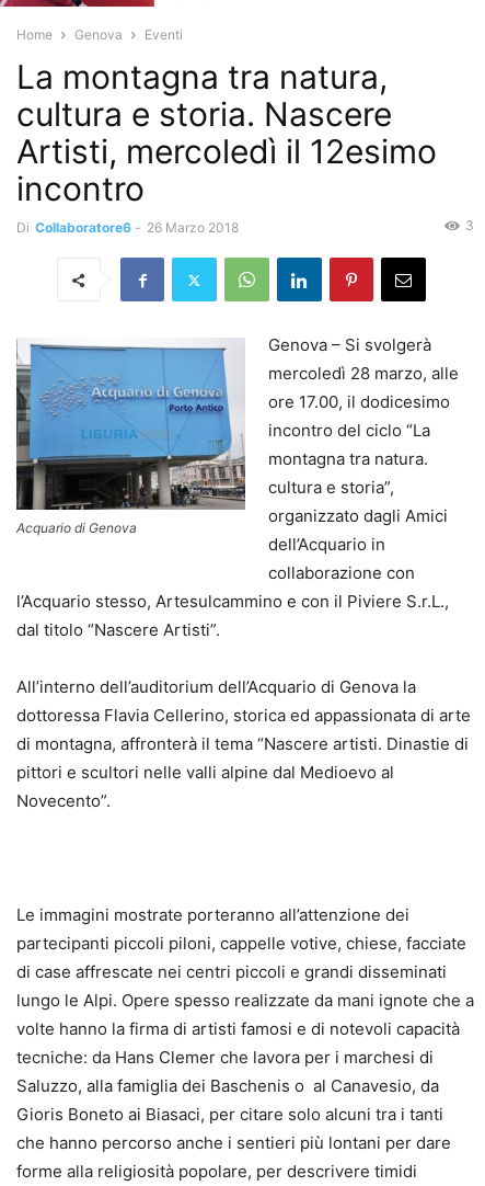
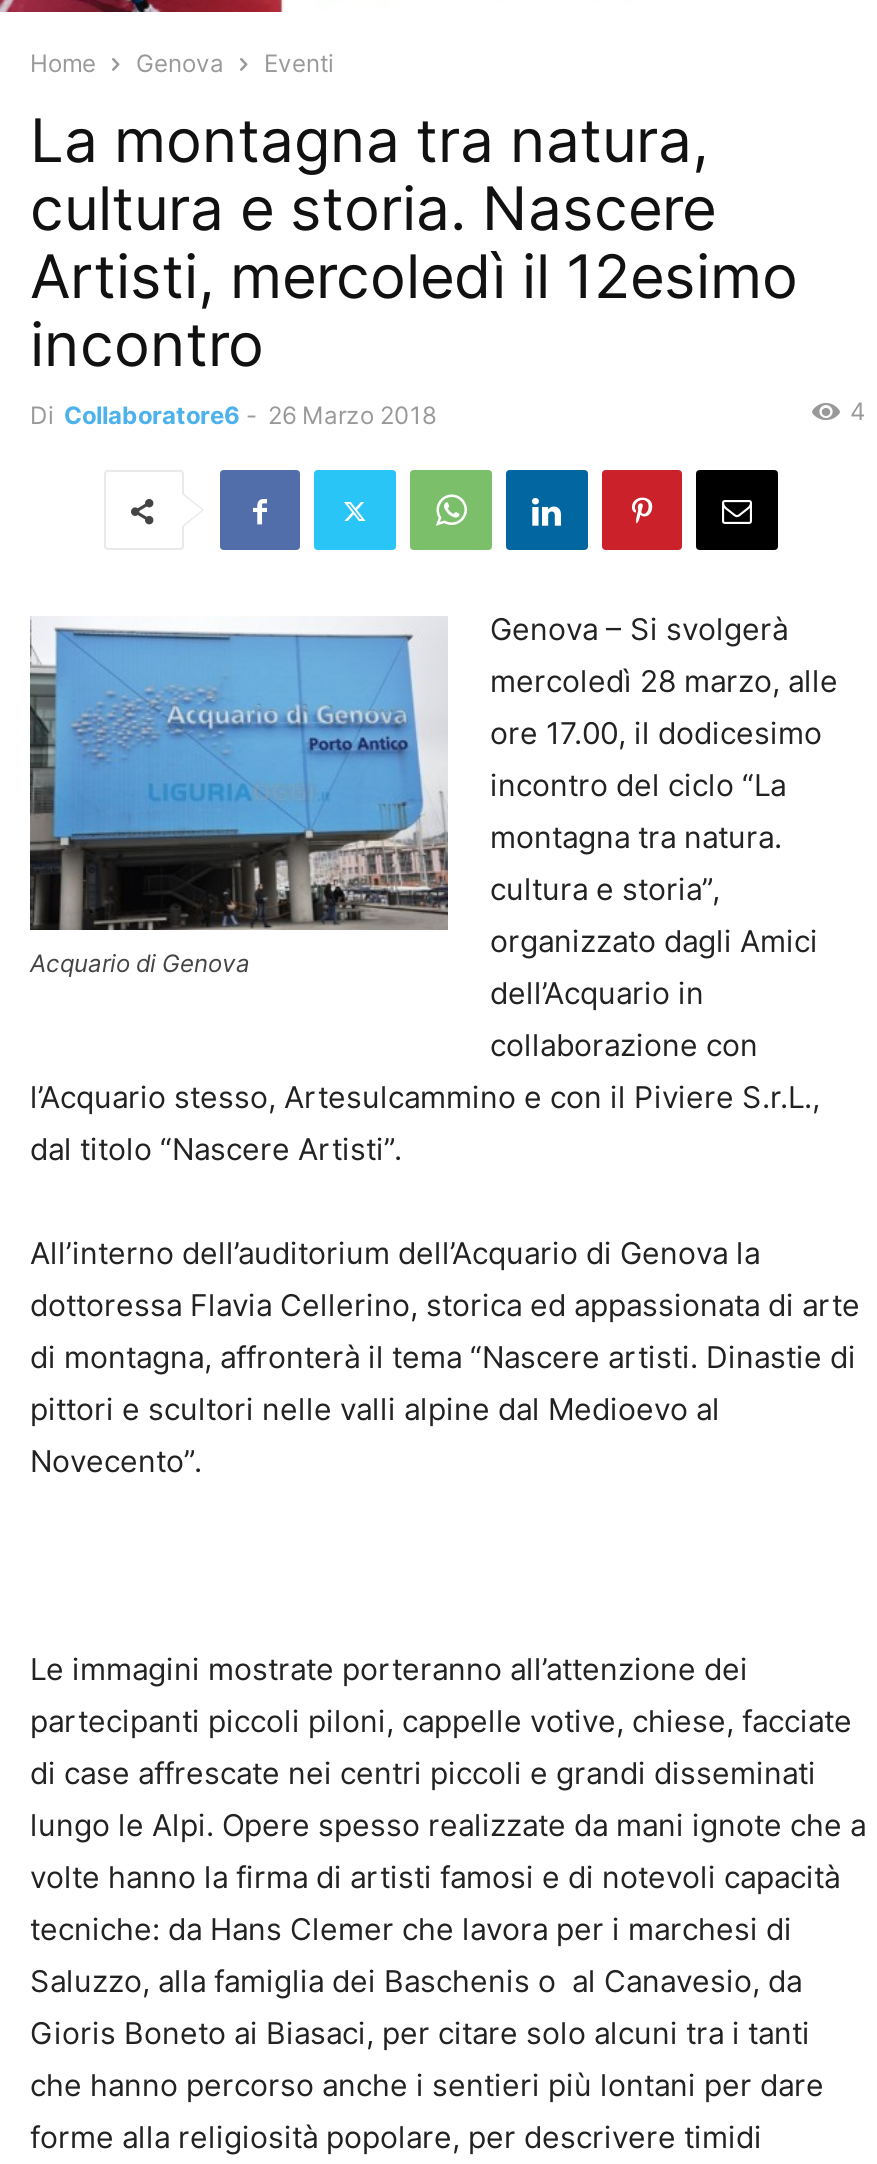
[465,217,474,233] 3 -> [850,396,866,426] 4

